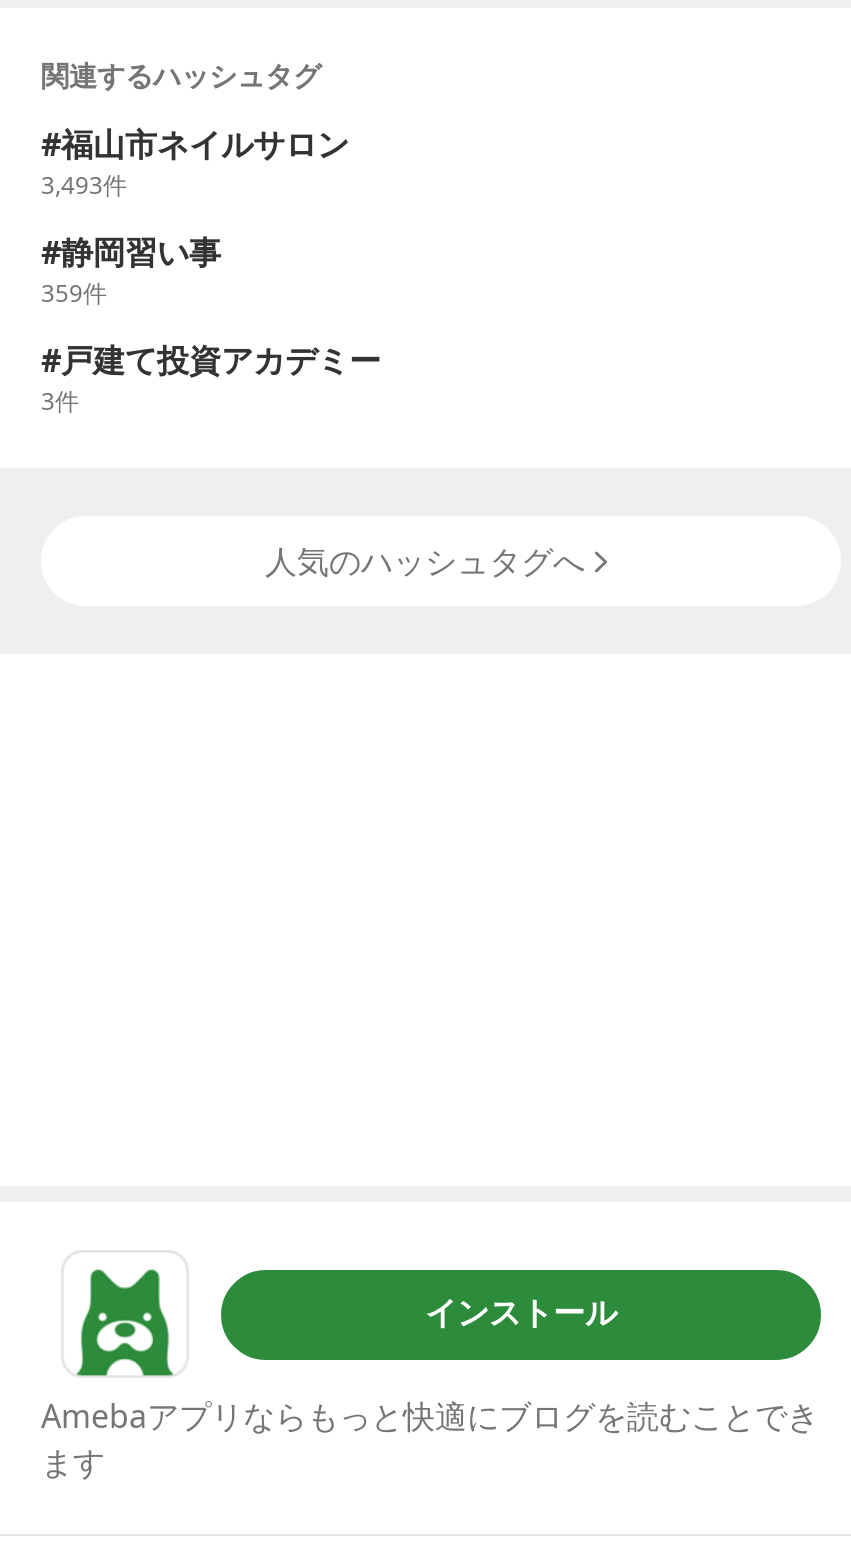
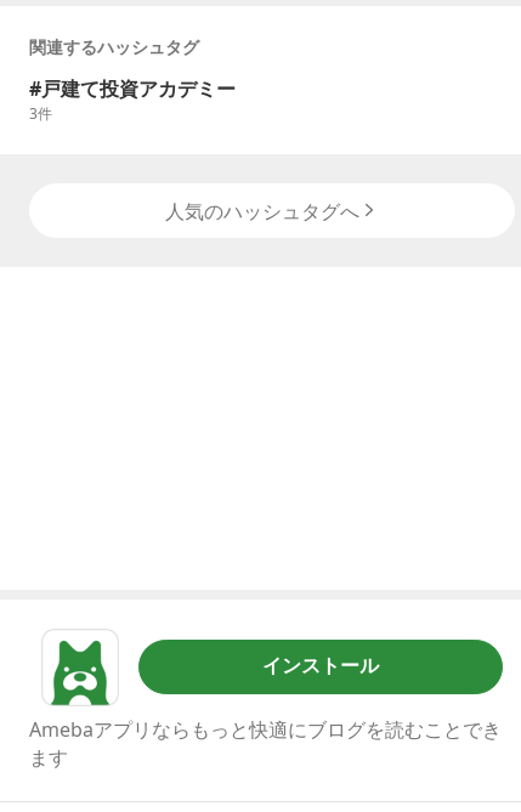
[41,123,349,311] 福山市ネイルサロン | 3,493件 | 静岡習い事 | 359件 -> none

